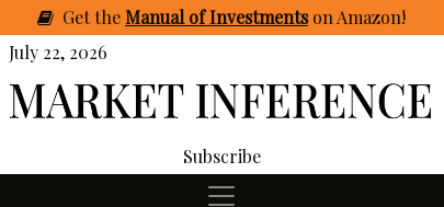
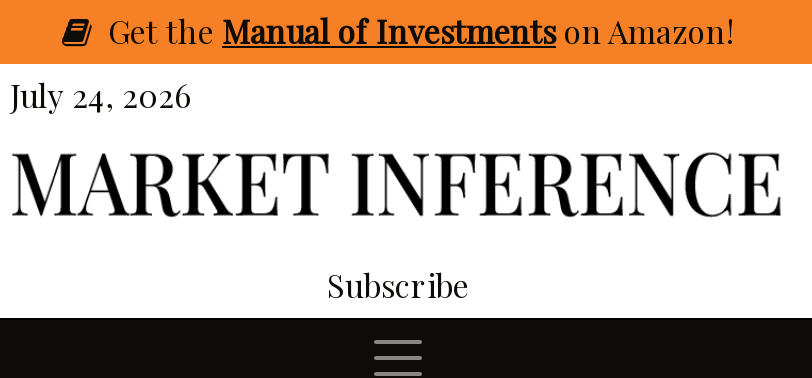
[9,41,107,64] July 22, 2026 -> [10,74,192,116] July 24, 2026

